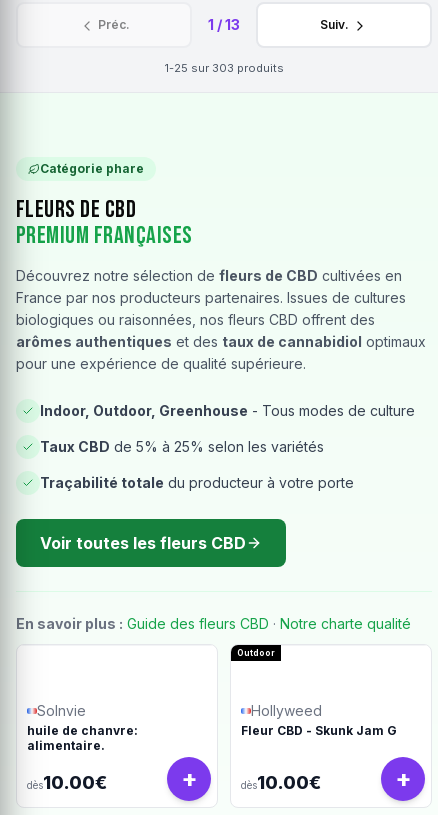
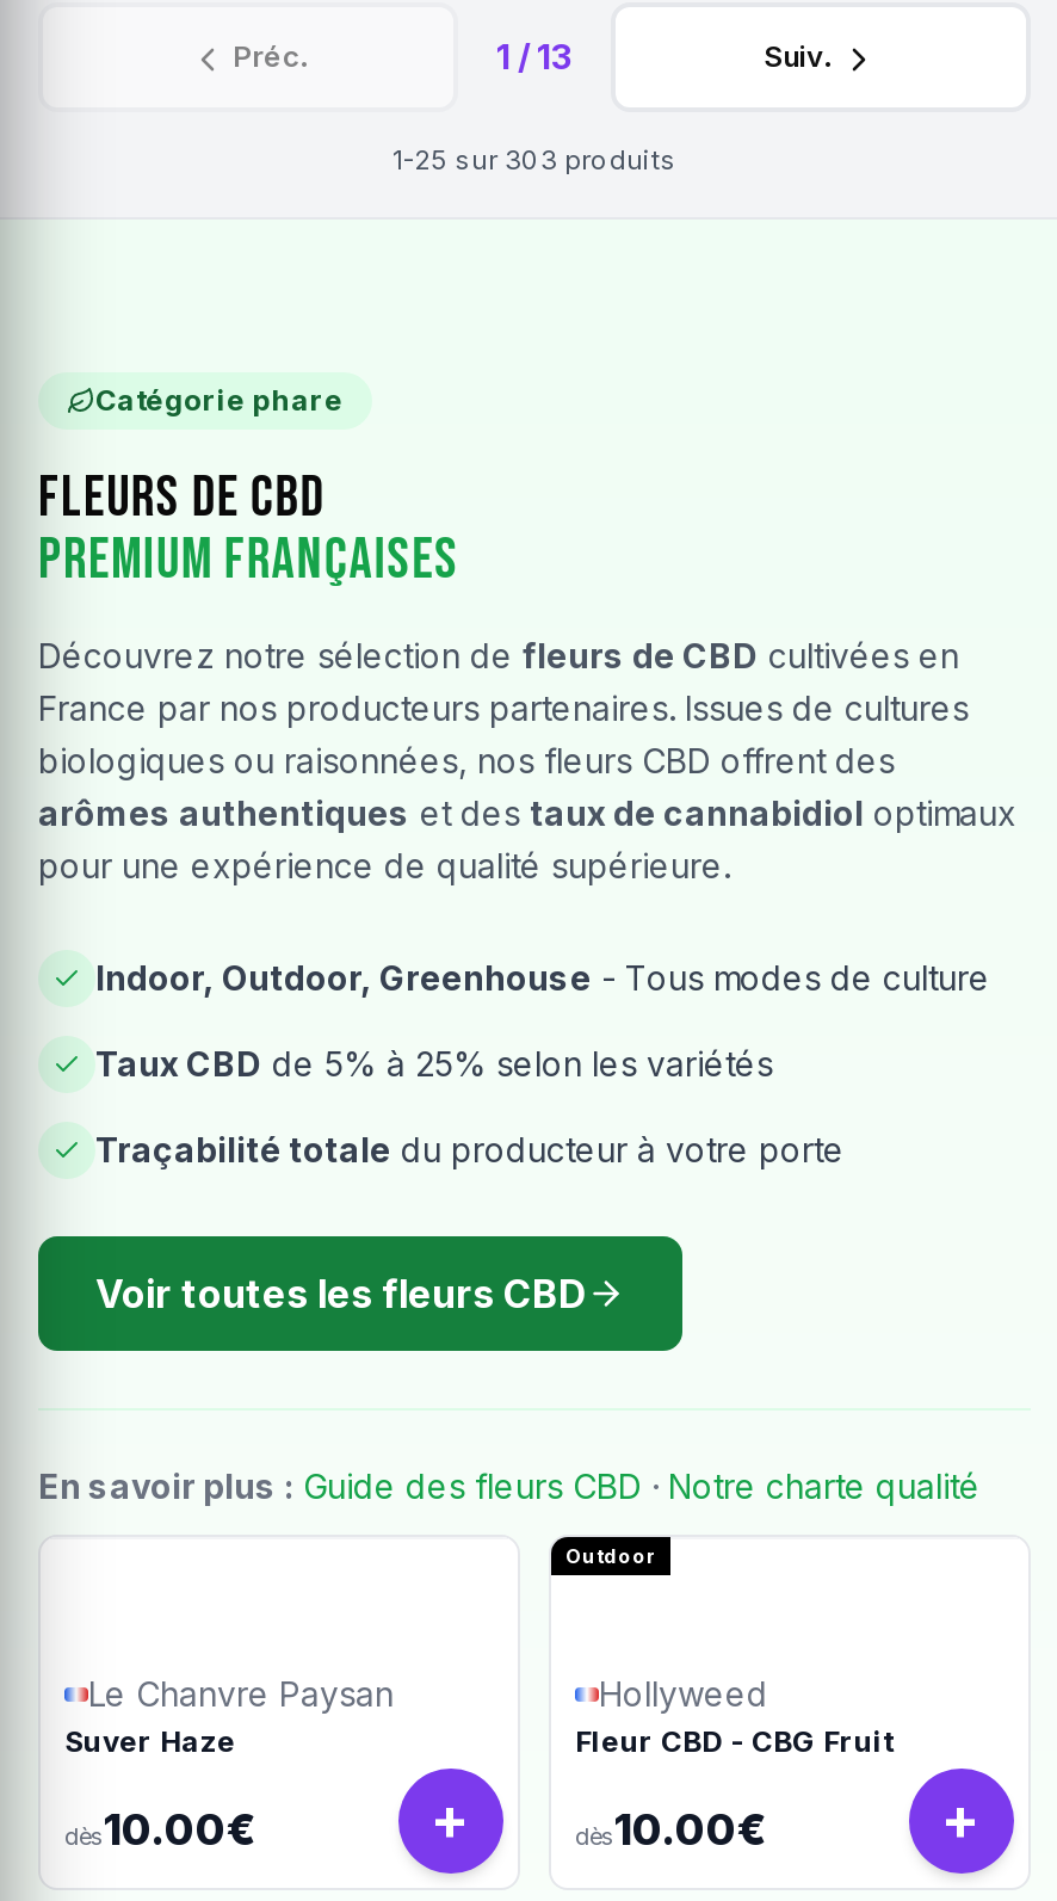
[27,702,138,753] Solnvie | huile de chanvre: | alimentaire. -> [64,1673,394,1759] Le Chanvre Paysan | Suver Haze
[241,723,397,738] Fleur CBD - Skunk Jam G -> [575,1723,892,1759] Fleur CBD - CBG Fruit

